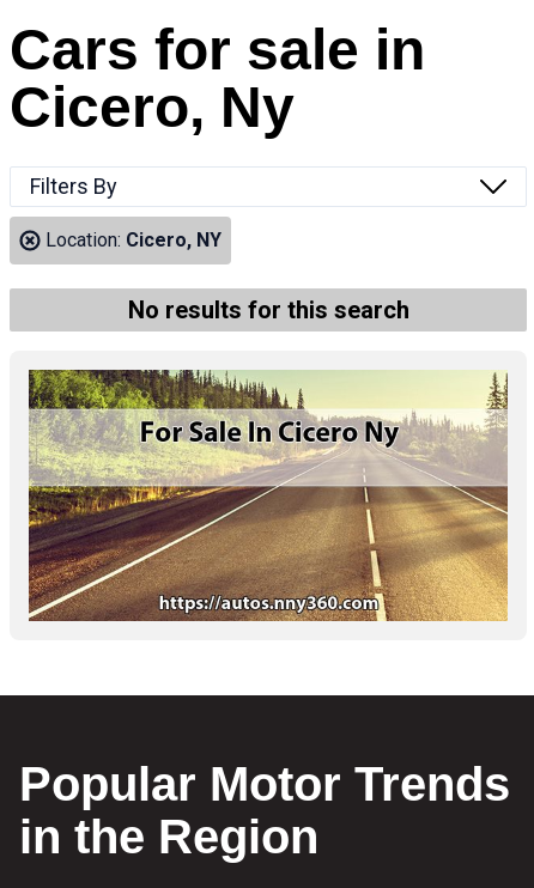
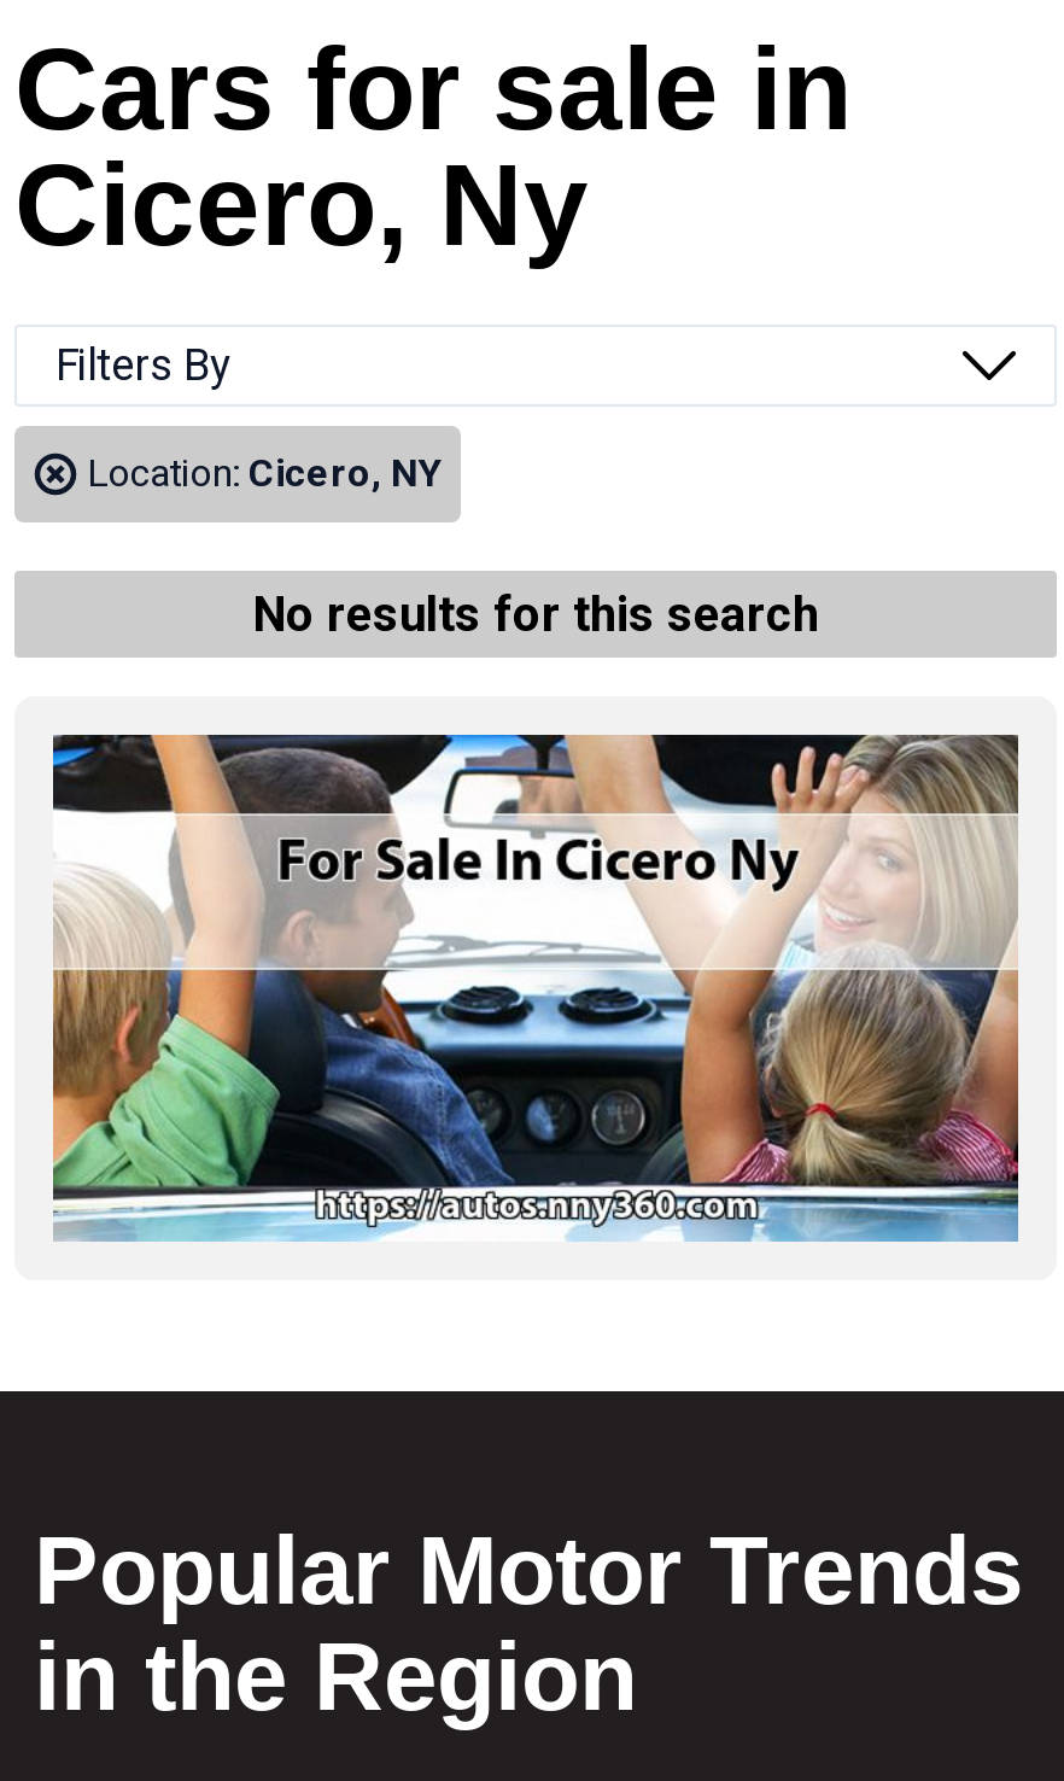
[28,369,509,622] [image] -> [51,732,1021,1244] [image]

